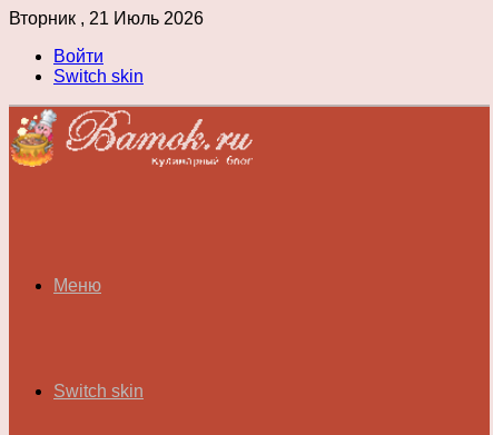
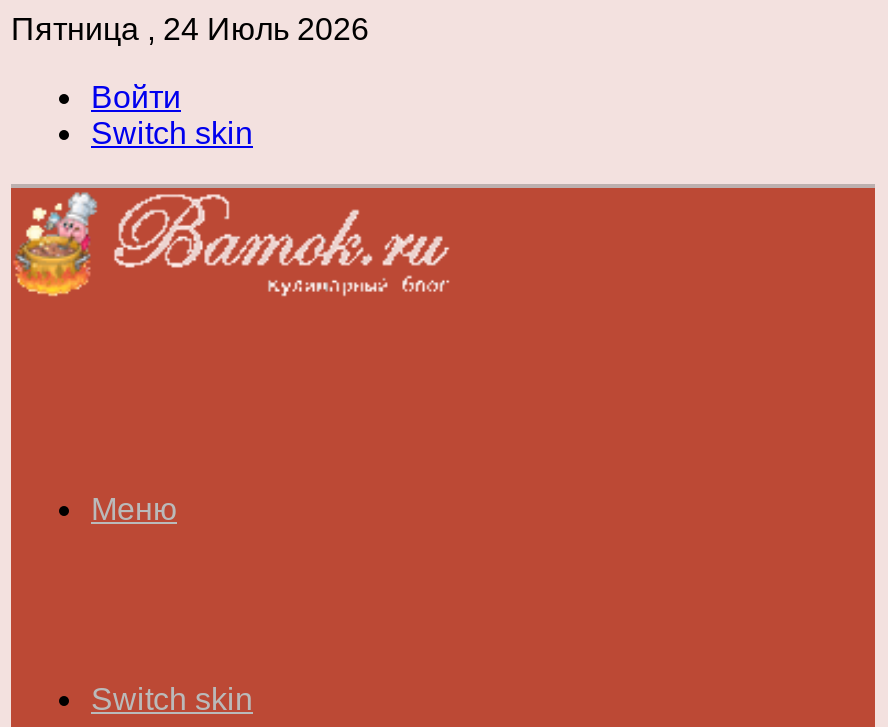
[9,9,204,28] Вторник , 21 Июль 2026 -> [11,12,369,46] Пятница , 24 Июль 2026

